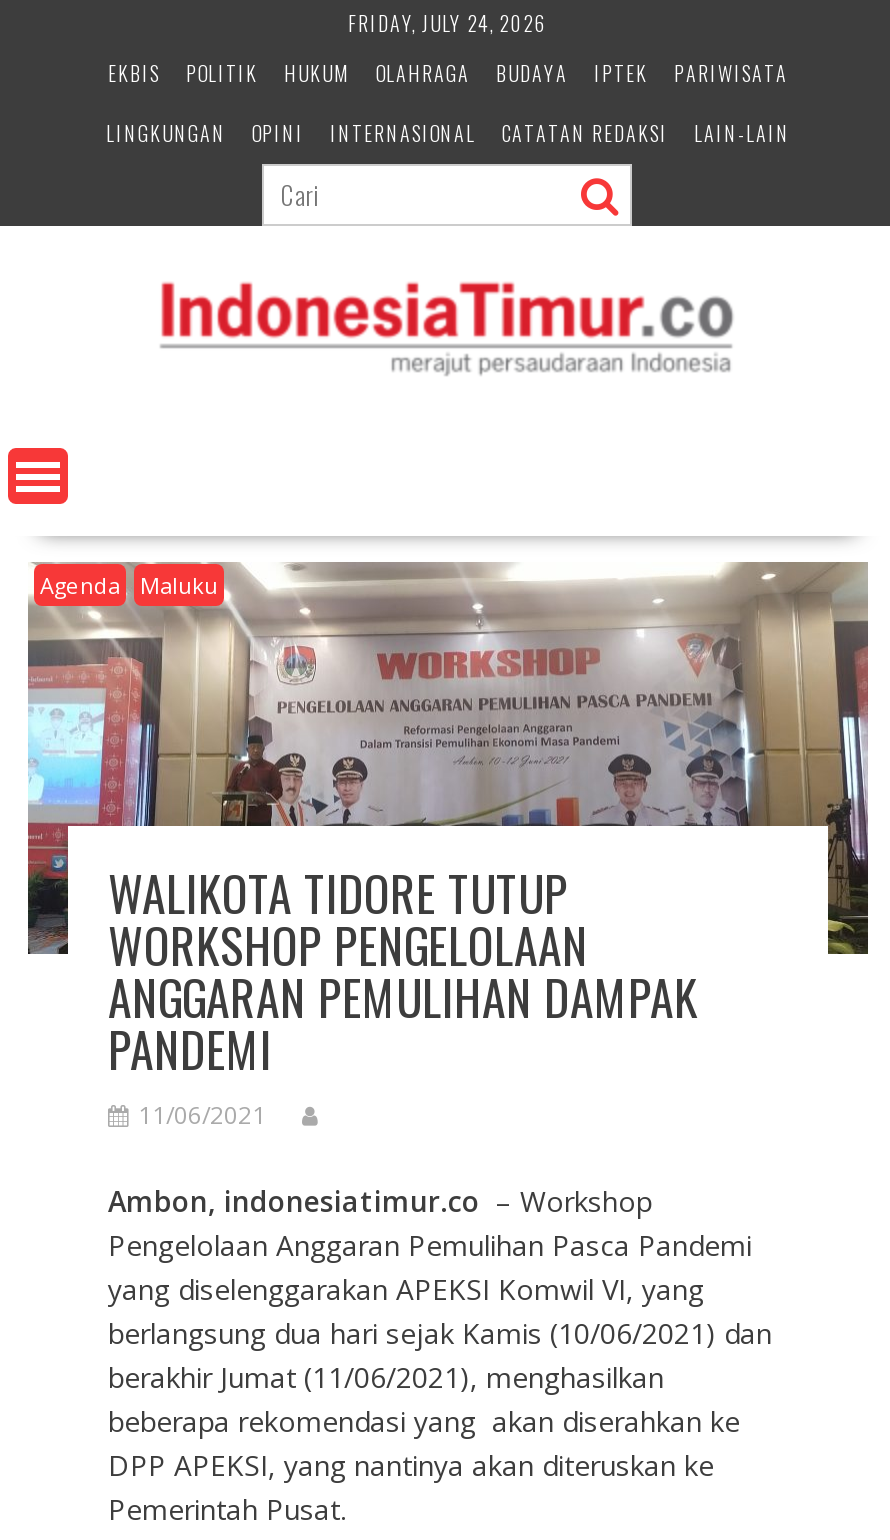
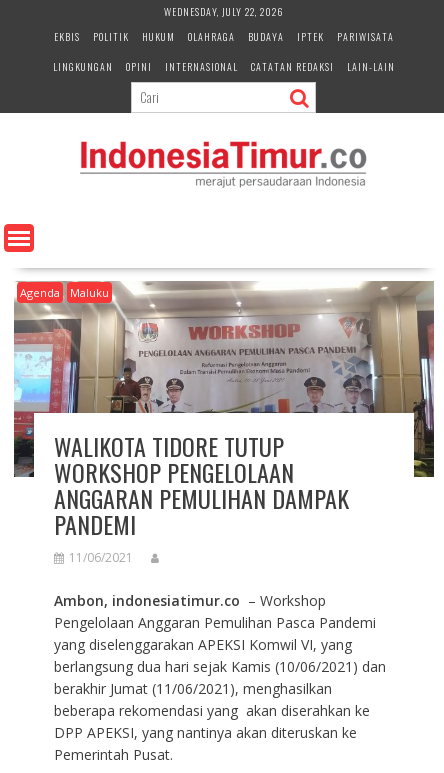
[348,8,548,38] FRIDAY, JULY 24, 2026 -> [164,4,284,19] WEDNESDAY, JULY 22, 2026

